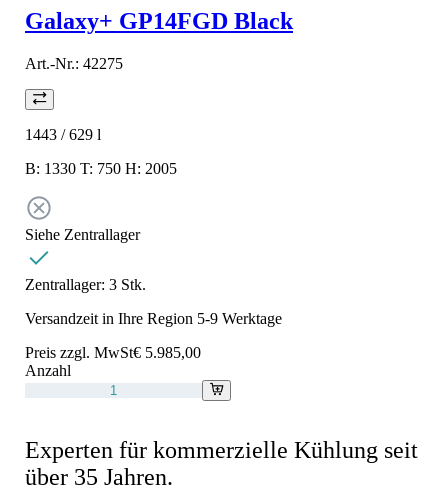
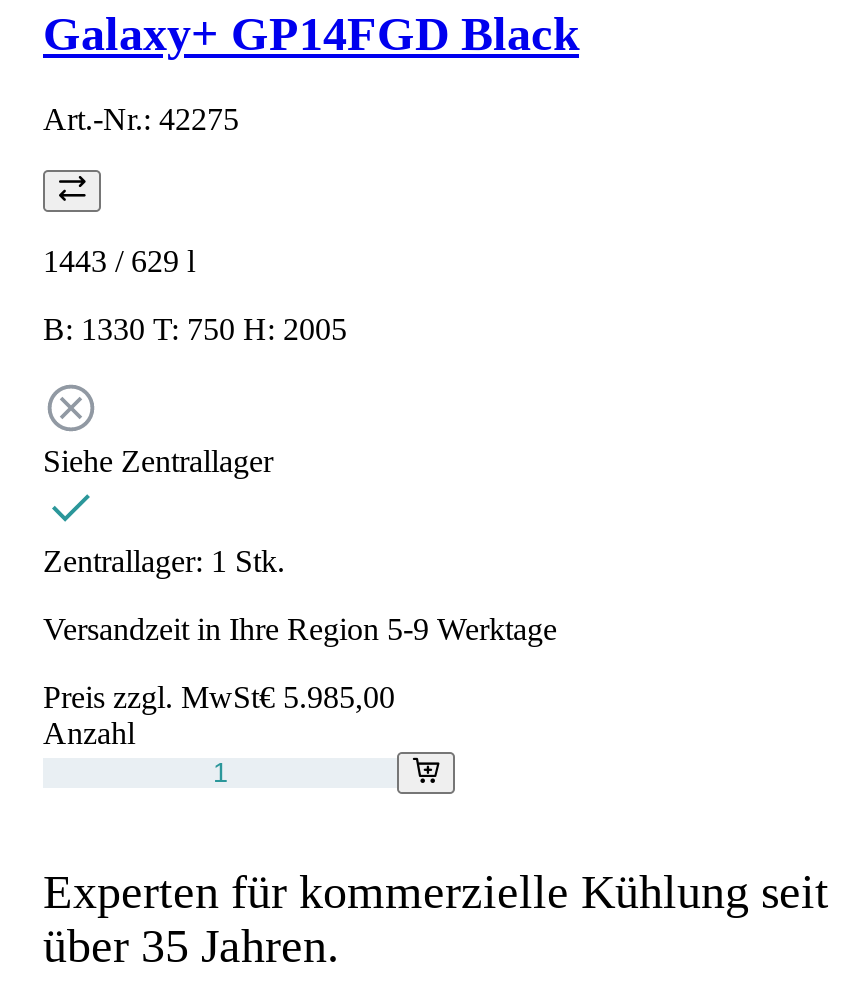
[25,276,146,293] Zentrallager: 3 Stk. -> [43,545,285,579] Zentrallager: 1 Stk.

